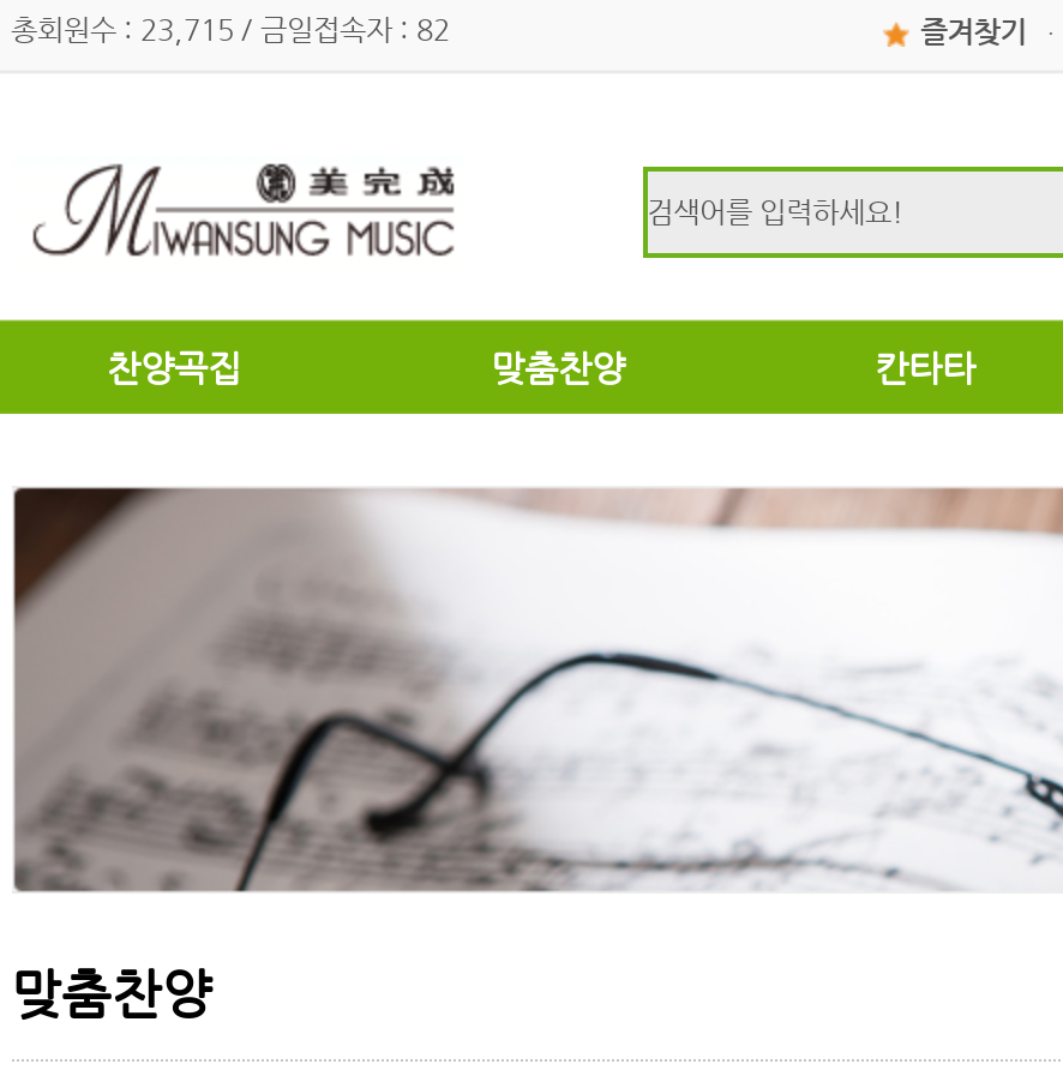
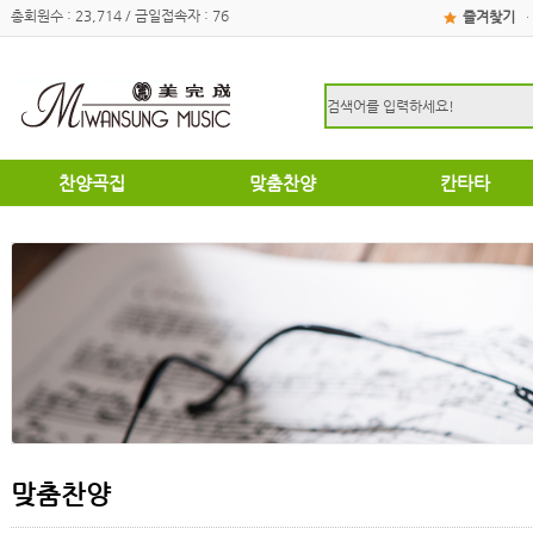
[11,13,450,47] 총회원수 : 23,715 / 금일접속자 : 82 -> [10,7,228,24] 총회원수 : 23,714 / 금일접속자 : 76

